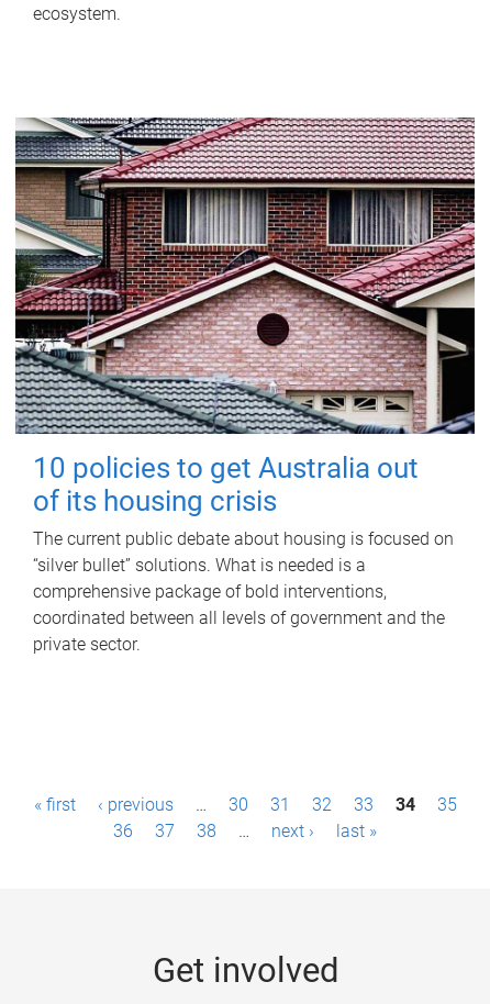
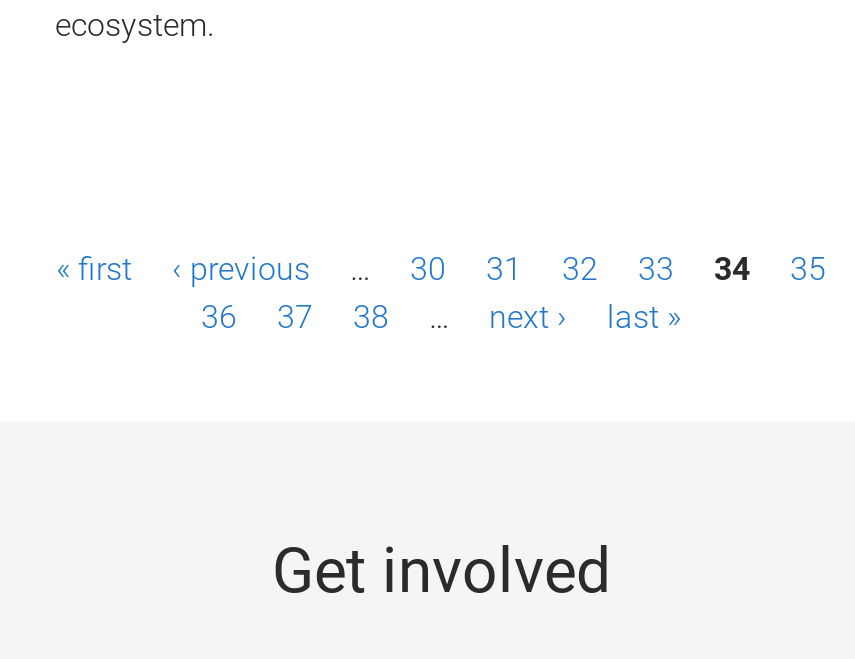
[14,116,476,655] [image] | 10 policies to get Australia out | of its housing crisis | The current public debate about housing is focused on | “silver bullet” solutions. What is needed is a | comprehensive package of bold interventions, | coordinated between all levels of government and the | private sector. -> none

